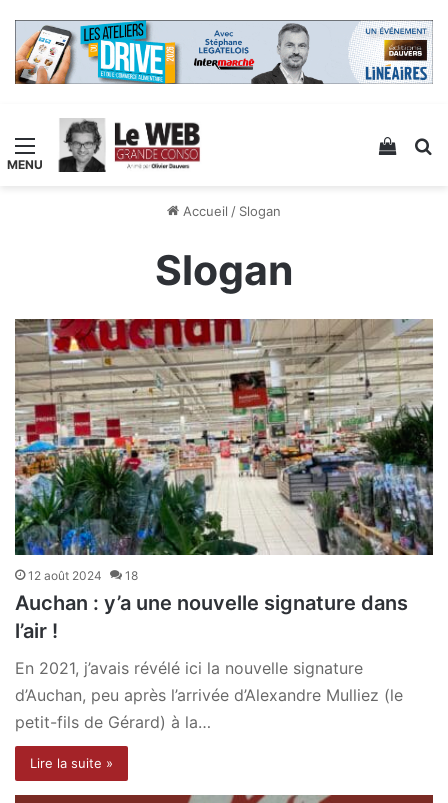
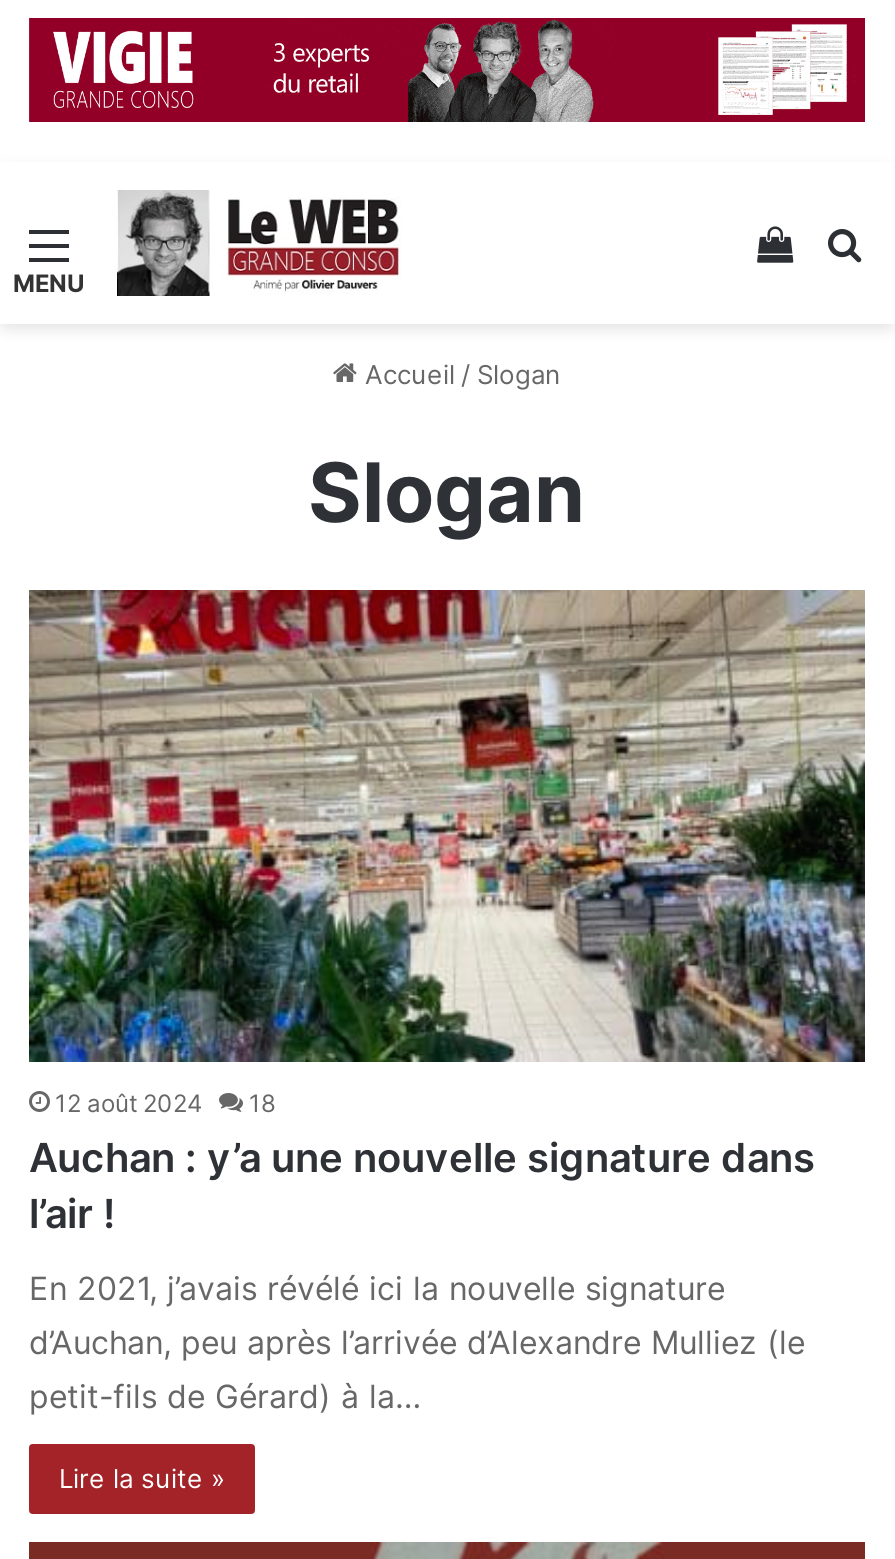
[14,19,433,85] [image] -> [27,16,867,124] [image]

